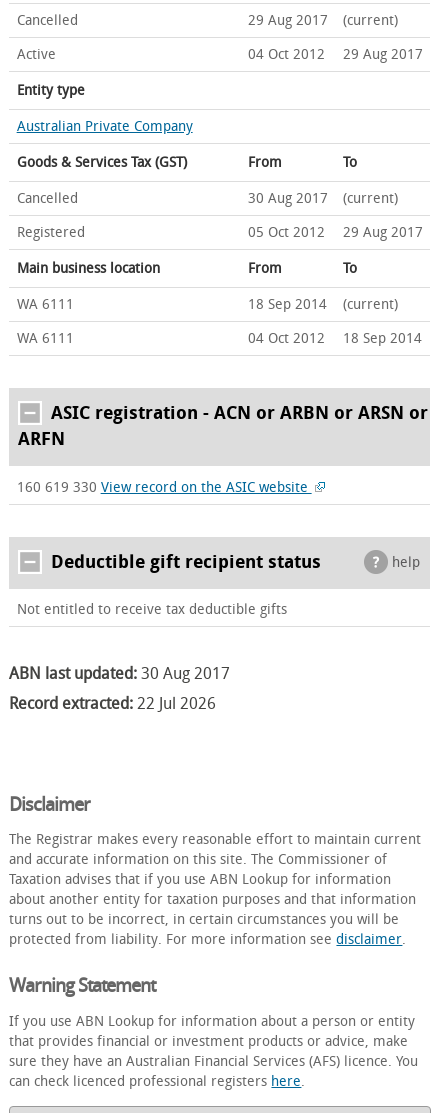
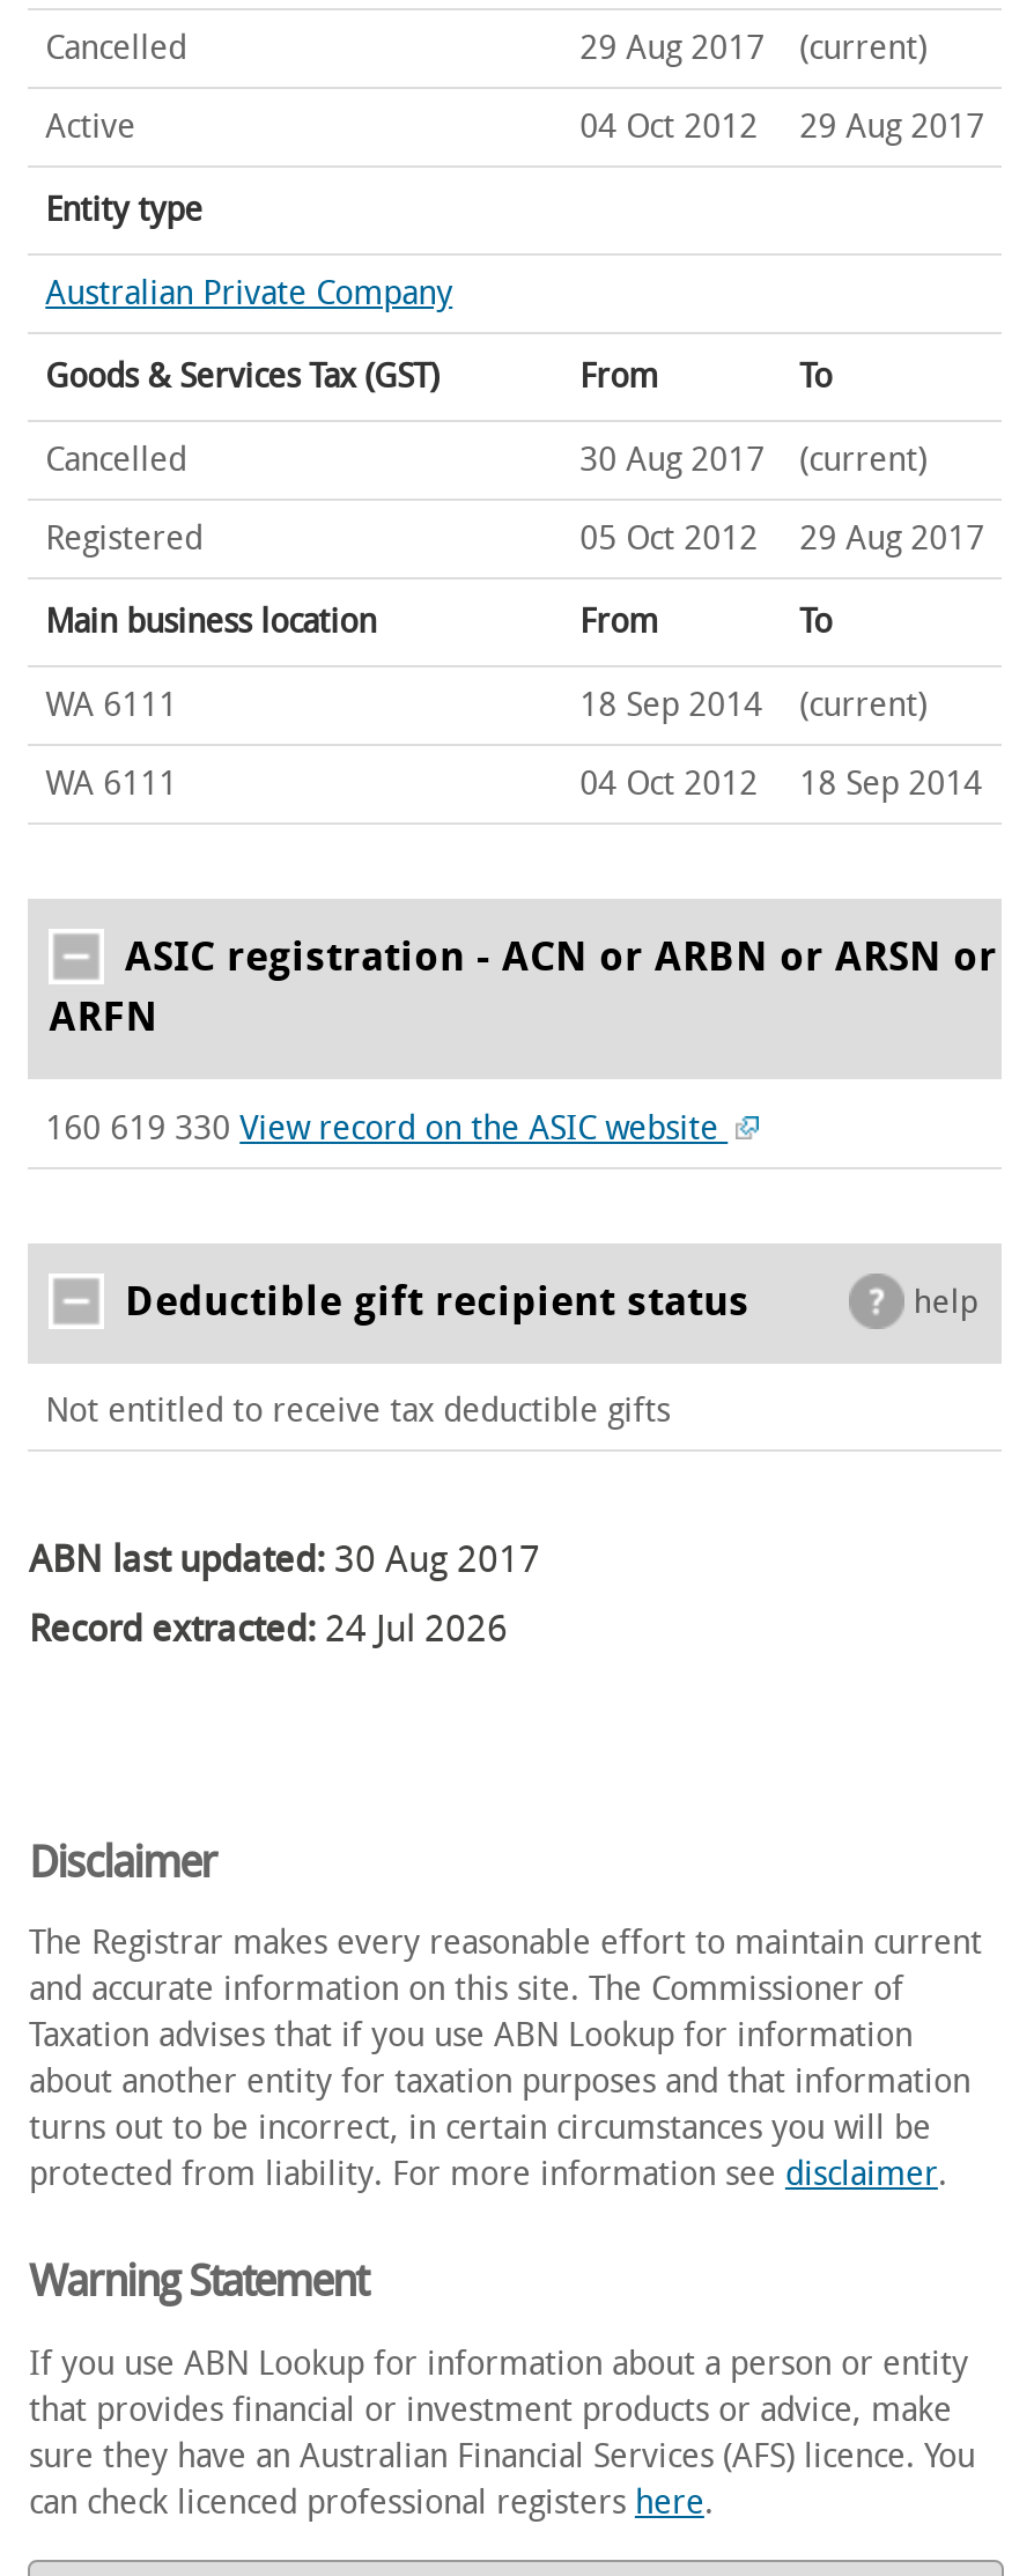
[9,694,216,713] Record extracted: 22 Jul 2026 -> [29,1608,508,1652] Record extracted: 24 Jul 2026

